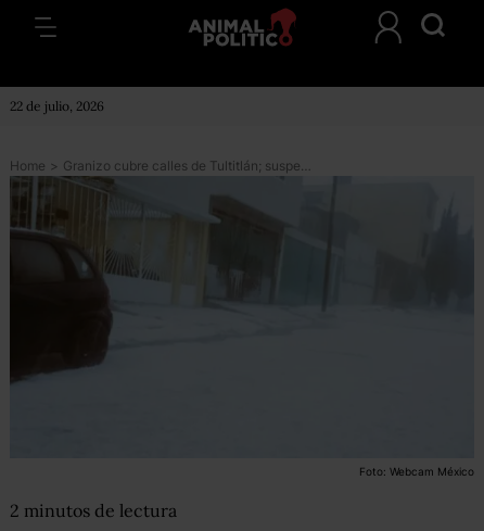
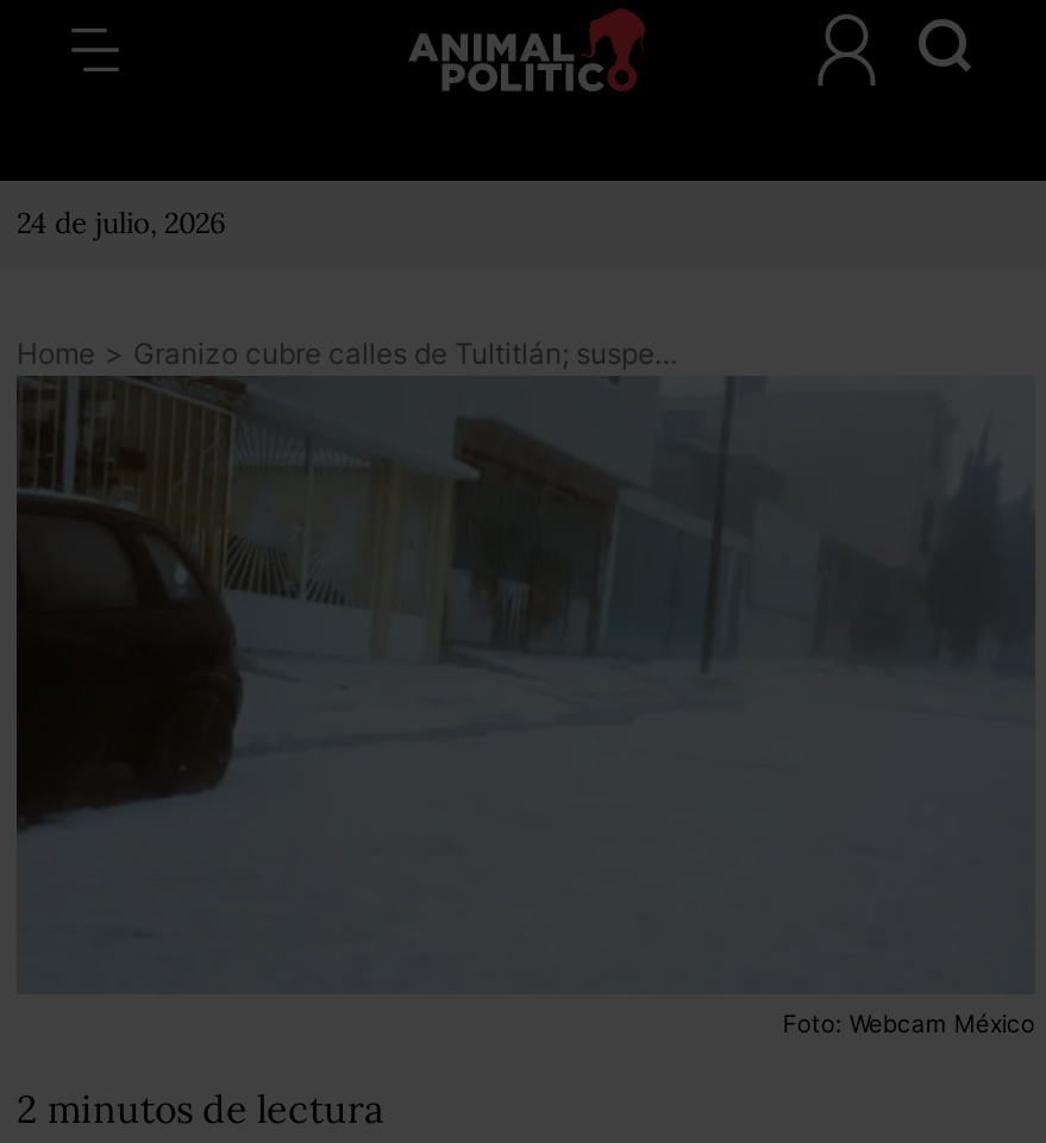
[10,98,104,114] 22 de julio, 2026 -> [17,205,226,240] 24 de julio, 2026

